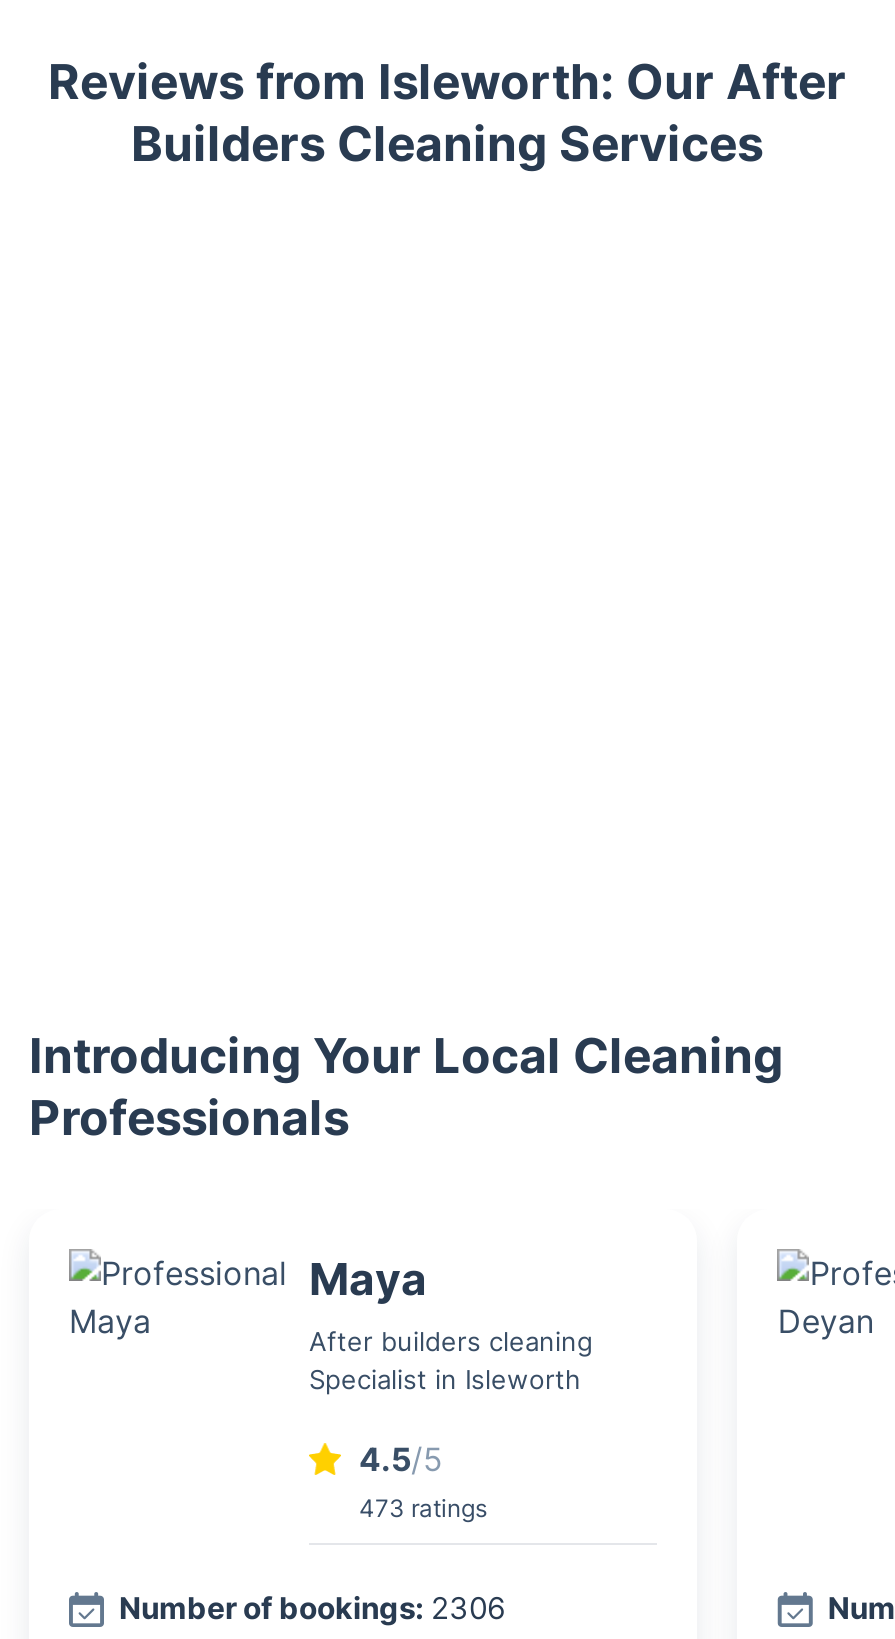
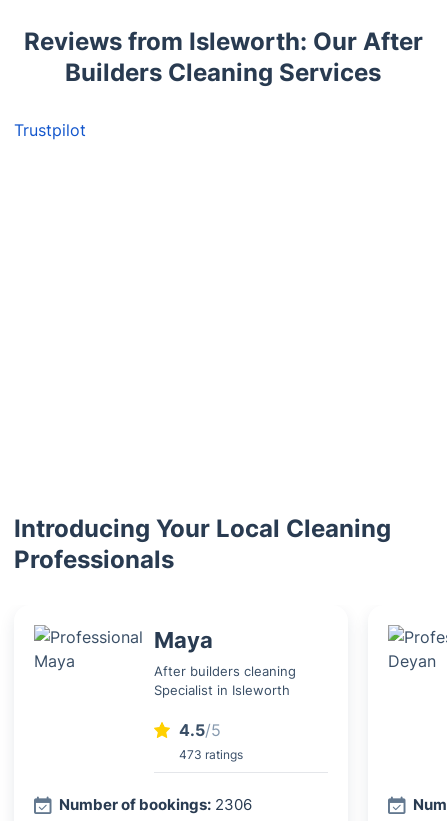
none -> [14,120,86,140] Trustpilot

